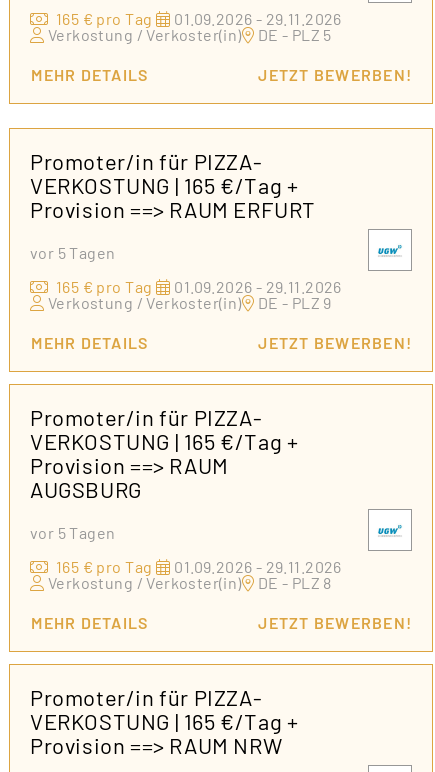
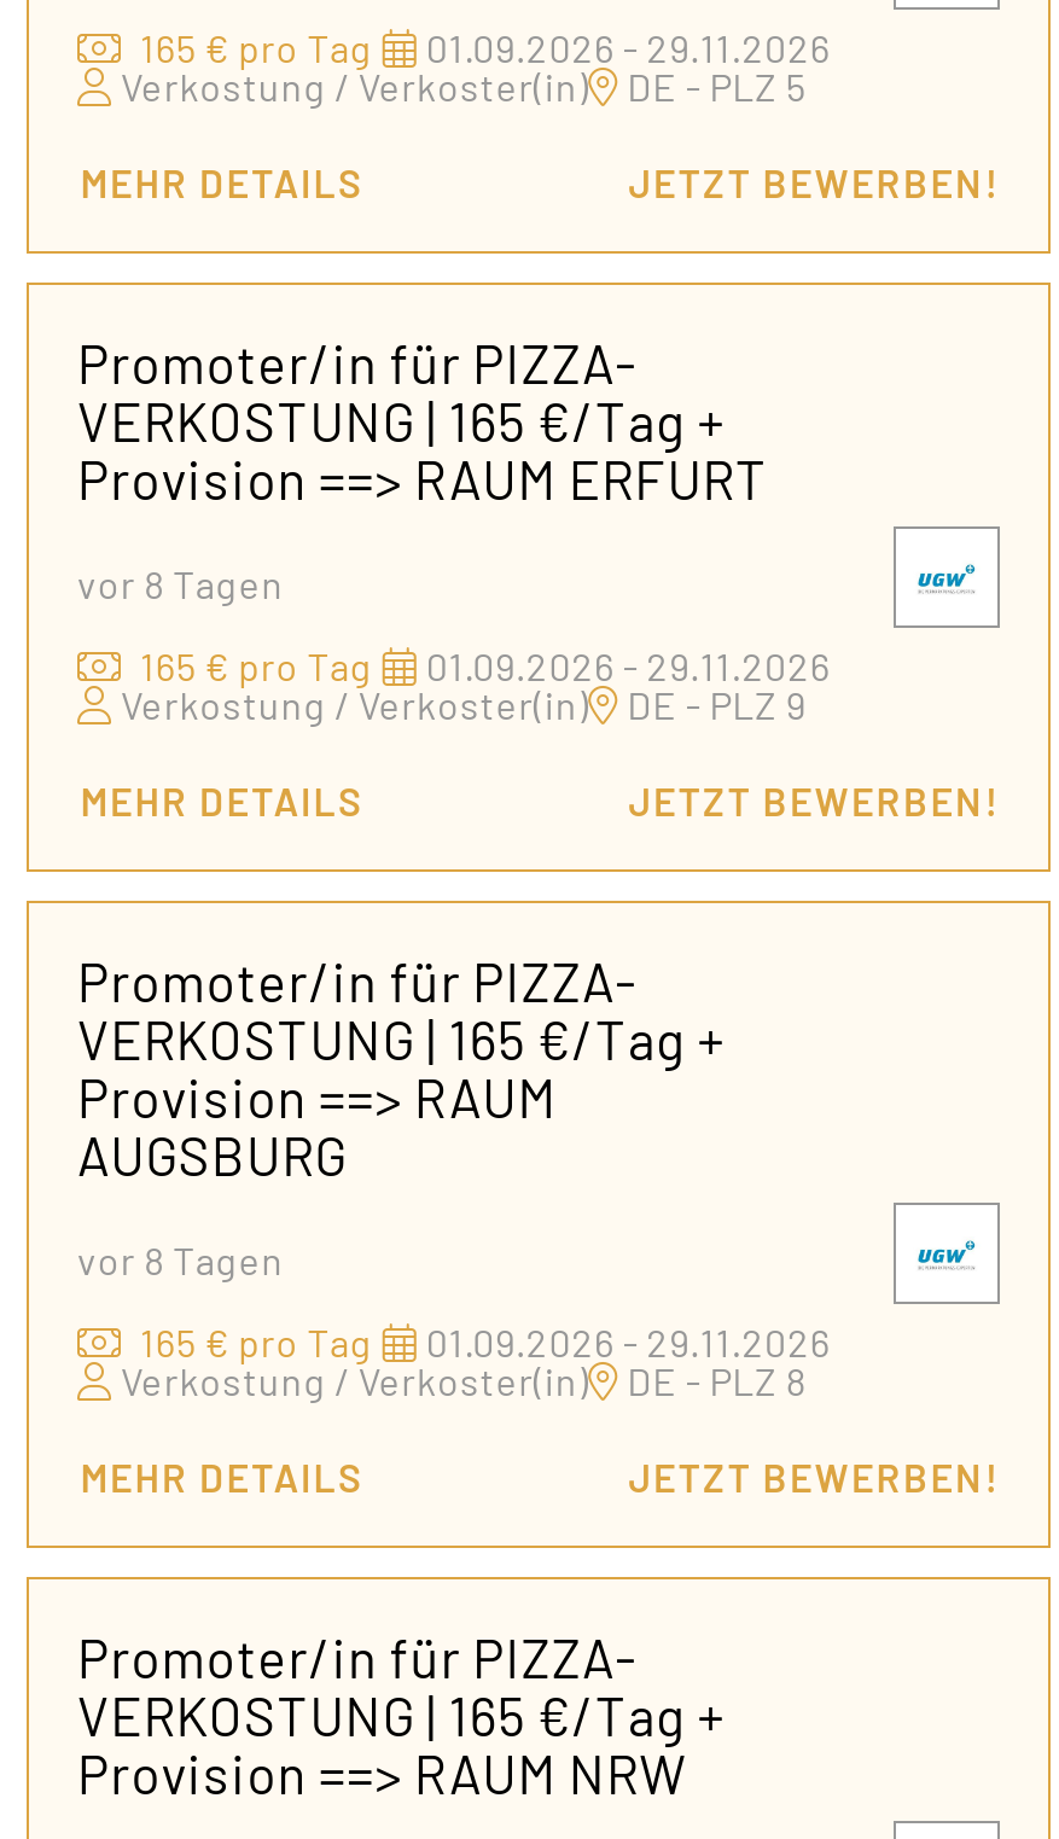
[30,243,115,262] vor 5 Tagen -> [77,560,284,605] vor 8 Tagen
[30,523,115,542] vor 5 Tagen -> [77,1236,284,1282] vor 8 Tagen

